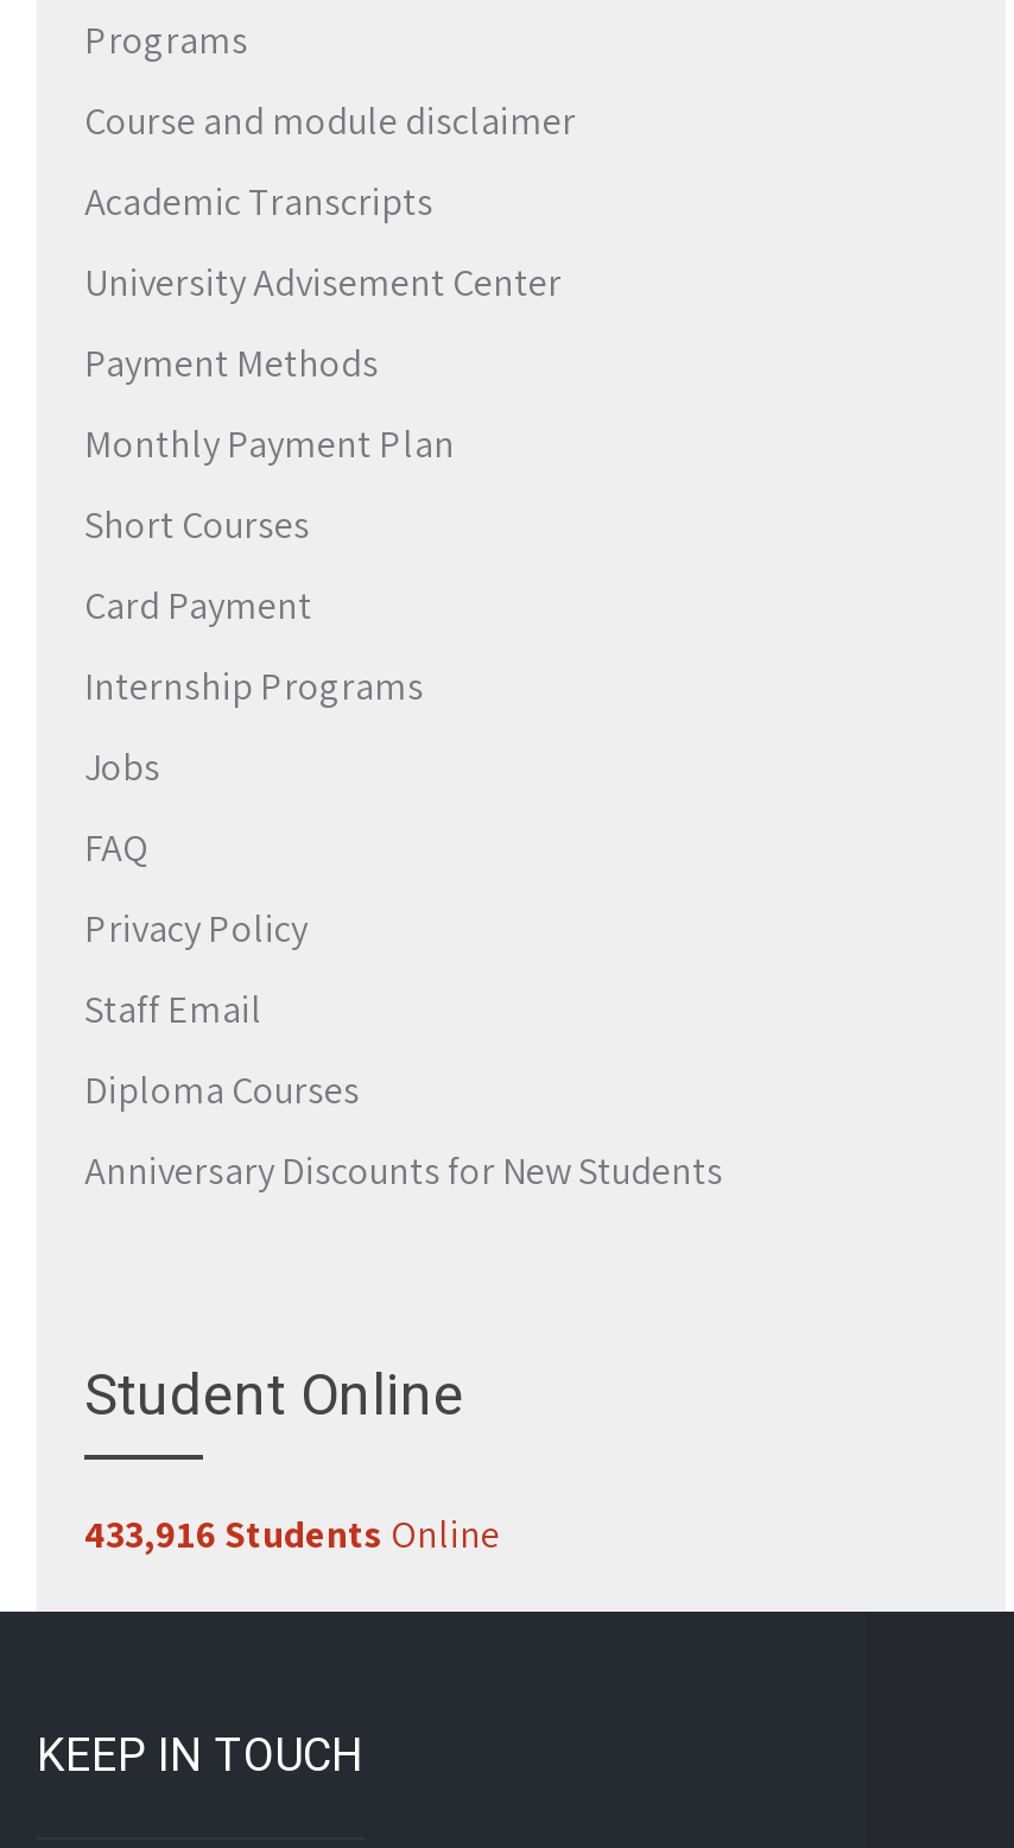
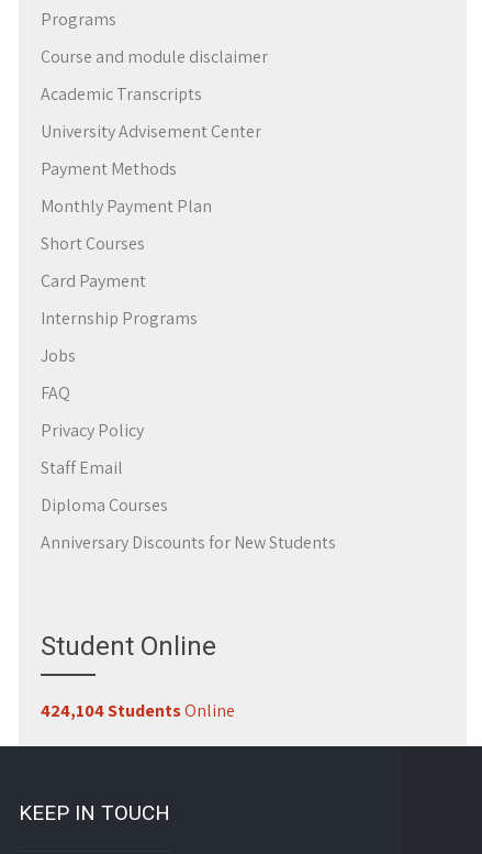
[84,1510,500,1559] 433,916 Students Online -> [41,699,235,722] 424,104 Students Online

